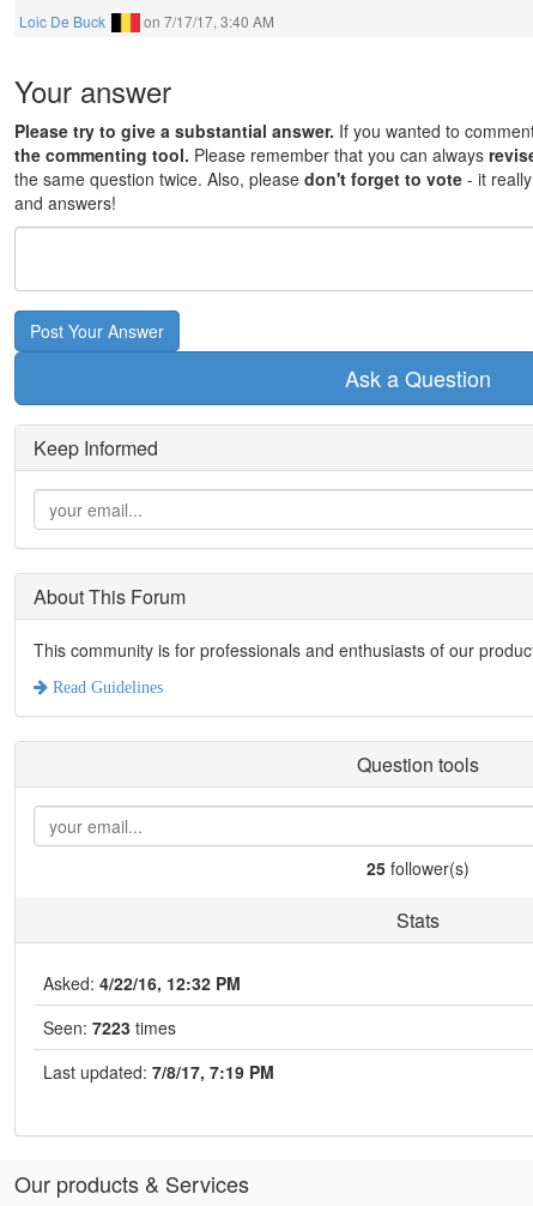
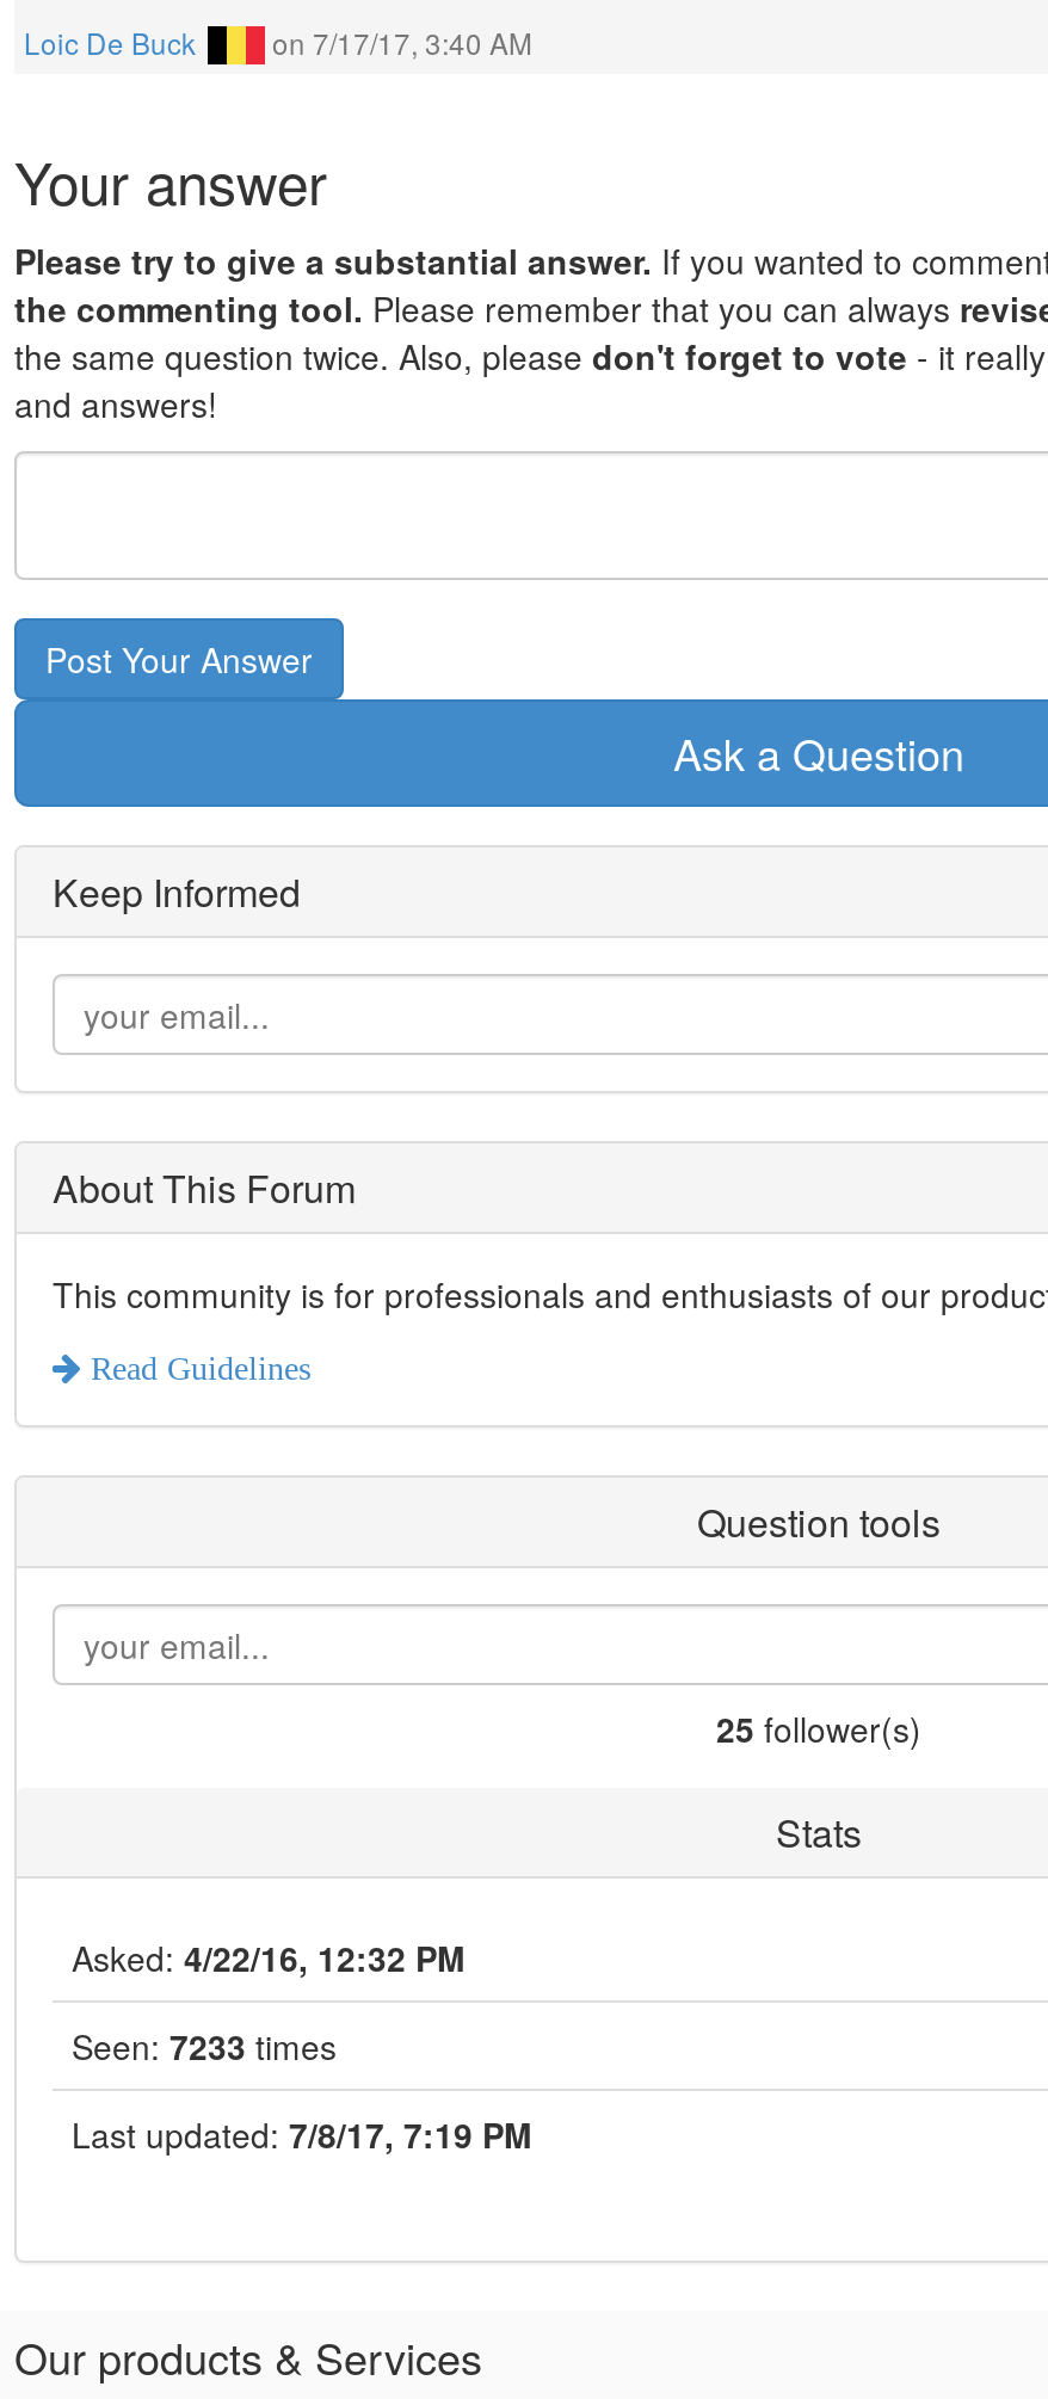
[43,1016,176,1040] Seen: 7223 times -> [72,2023,337,2071] Seen: 7233 times

